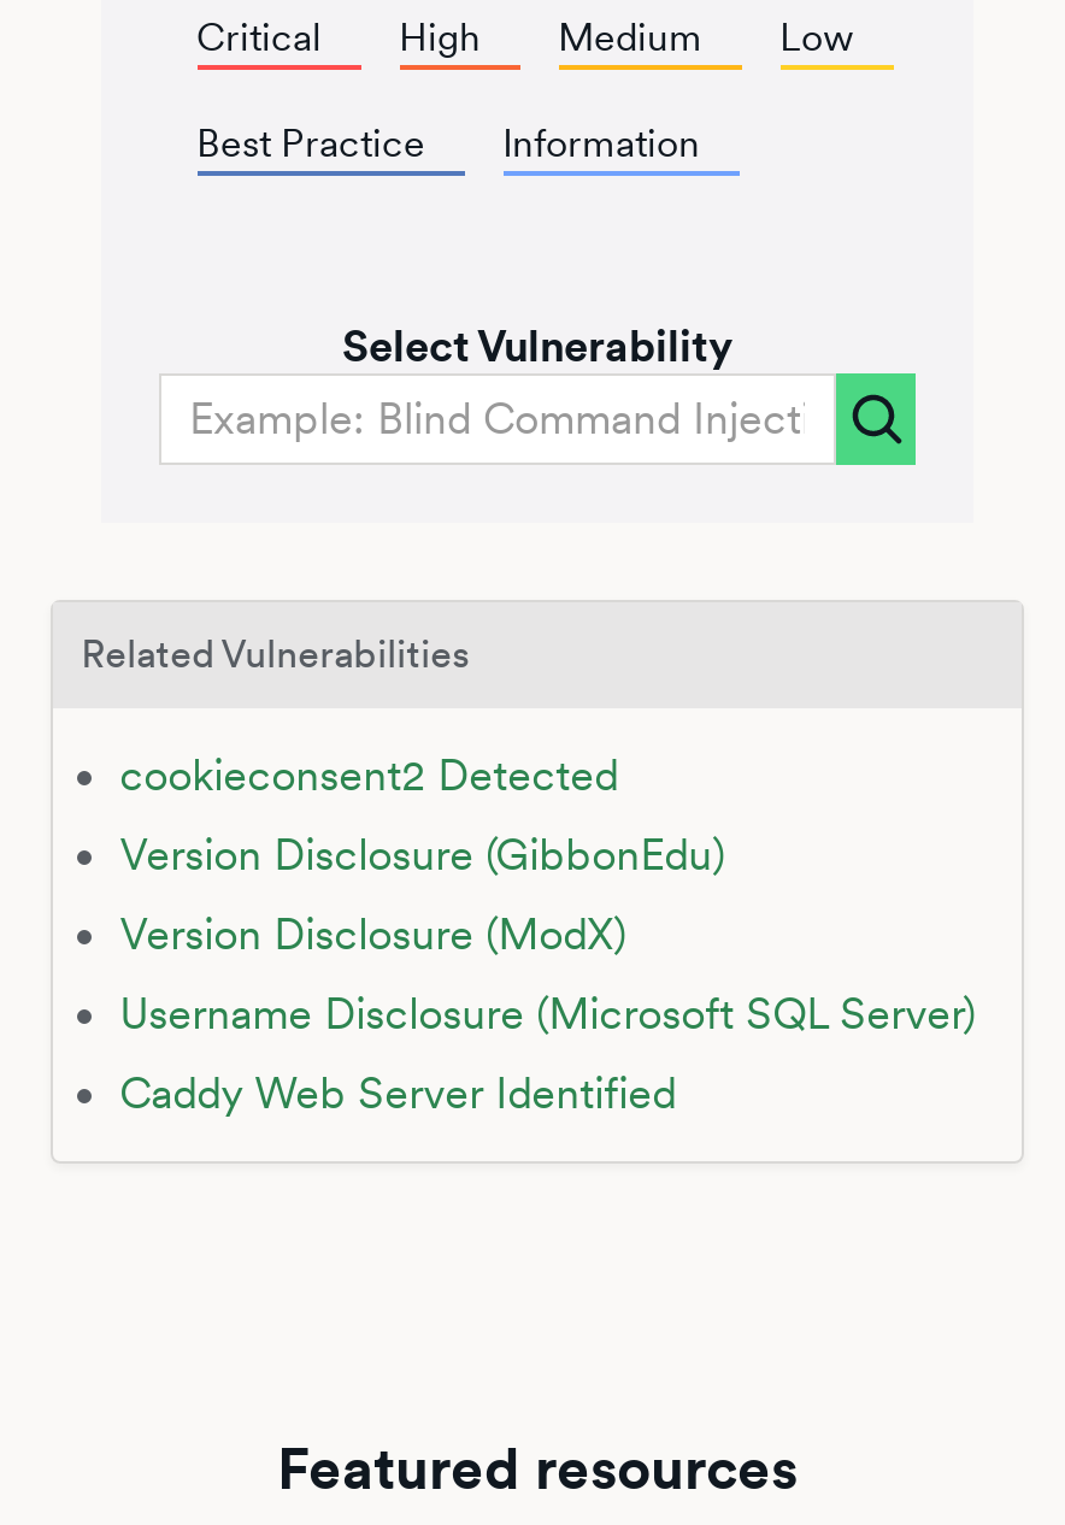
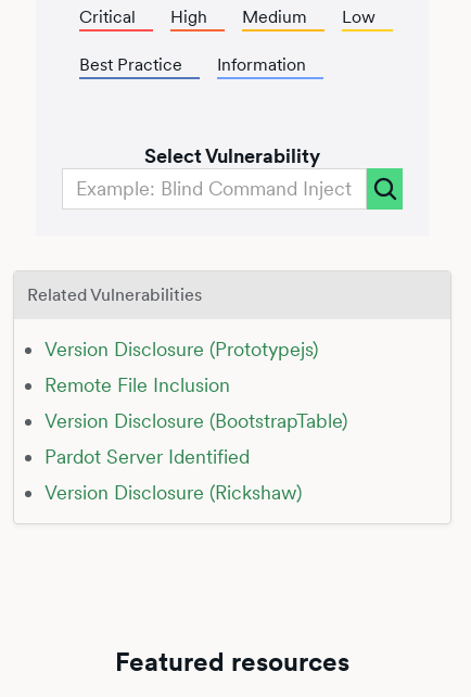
[120,750,618,801] cookieconsent2 Detected -> [44,338,318,361] Version Disclosure (Prototypejs)
[120,829,724,880] Version Disclosure (GibbonEdu) -> [44,374,230,397] Remote File Inclusion
[120,909,626,960] Version Disclosure (ModX) -> [44,410,347,432] Version Disclosure (BootstrapTable)
[120,988,975,1039] Username Disclosure (Microsoft SQL Server) -> [44,445,249,468] Pardot Server Identified
[120,1068,676,1119] Caddy Web Server Identified -> [44,481,301,504] Version Disclosure (Rickshaw)

